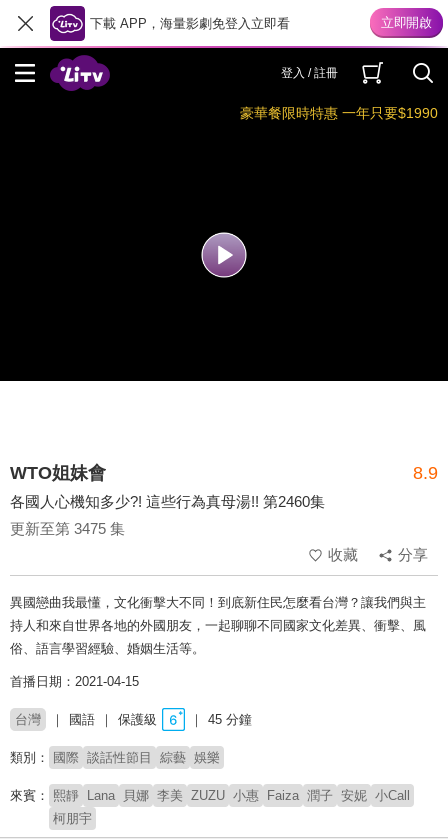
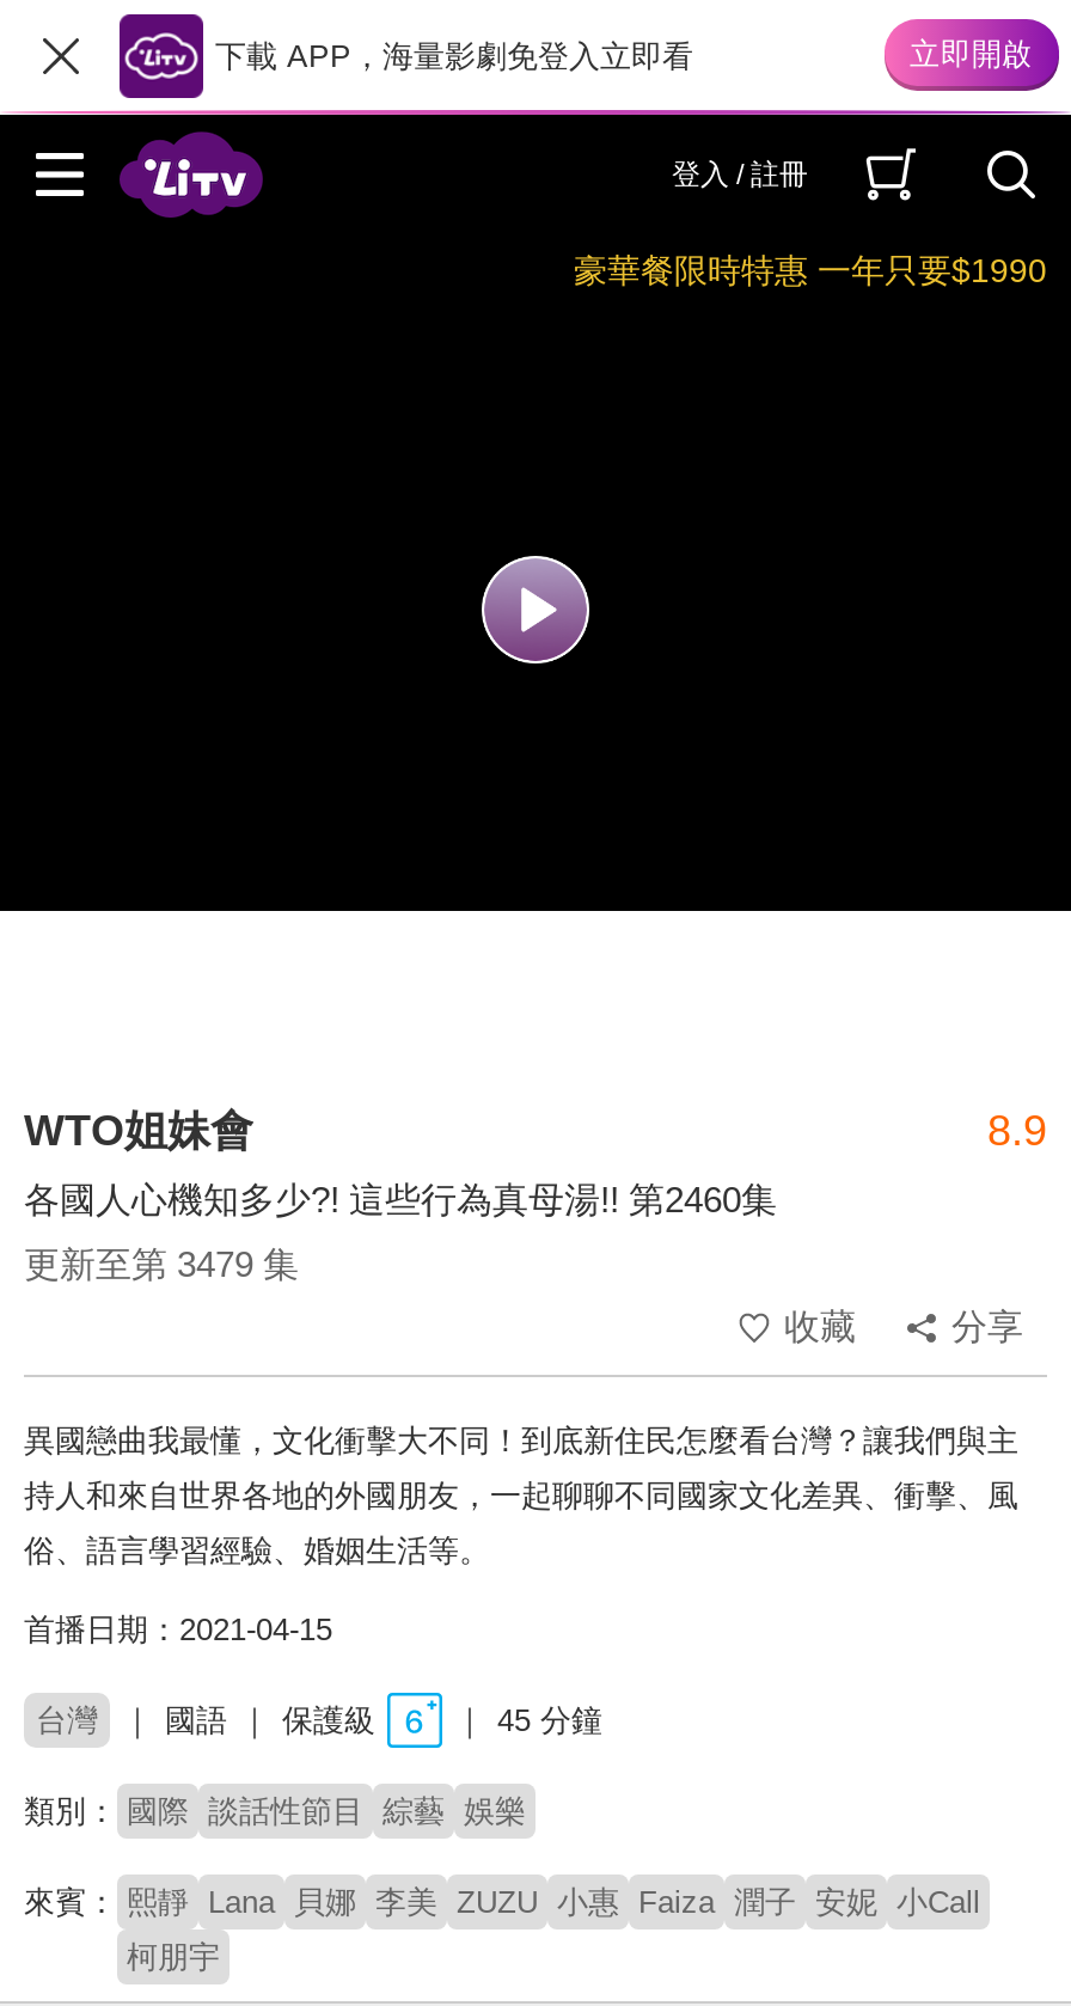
[10,520,125,537] 更新至第 3475 集 -> [24,1243,299,1284] 更新至第 3479 集

